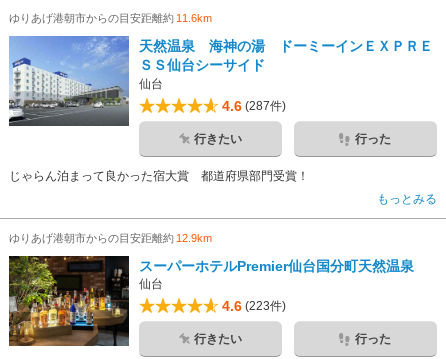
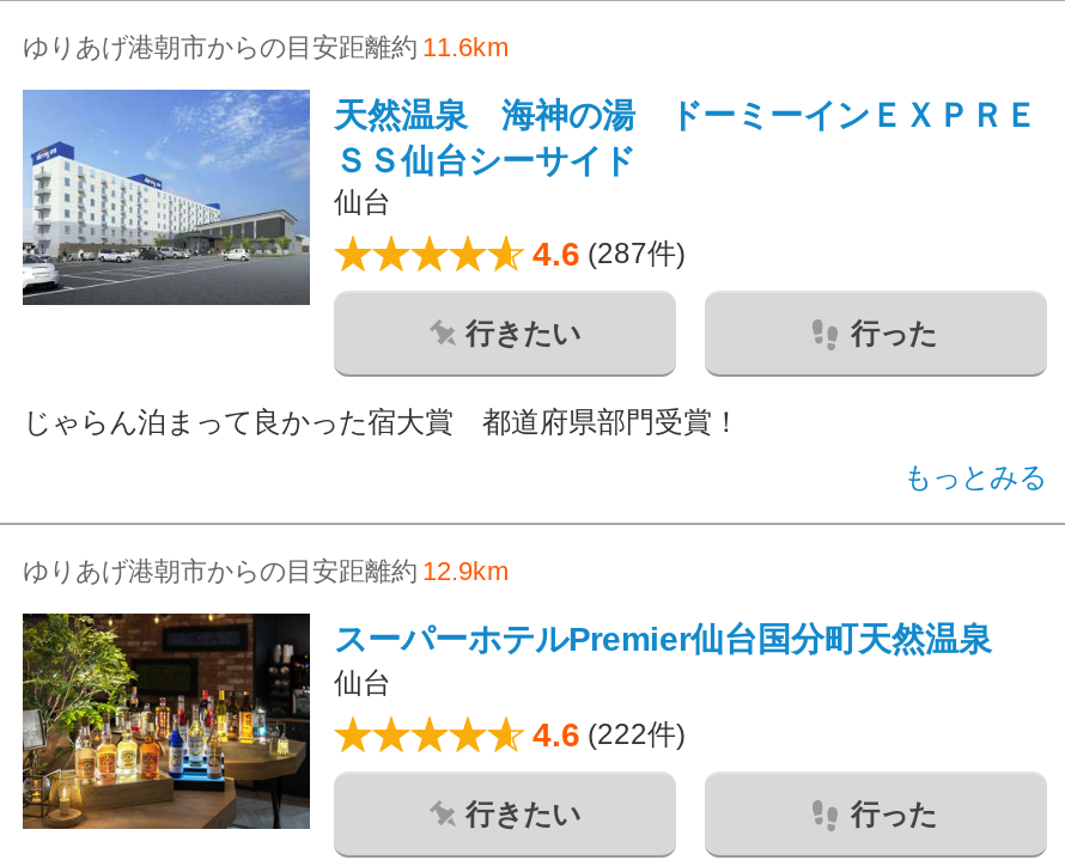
[222,297,286,313] 4.6 (223件) -> [532,714,686,752] 4.6 (222件)

